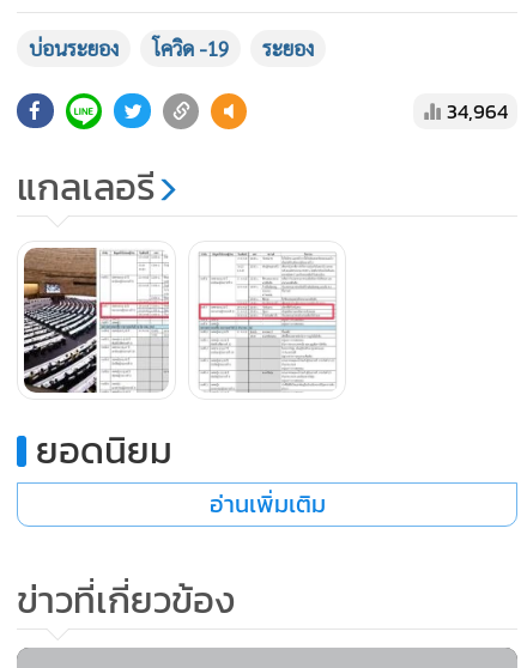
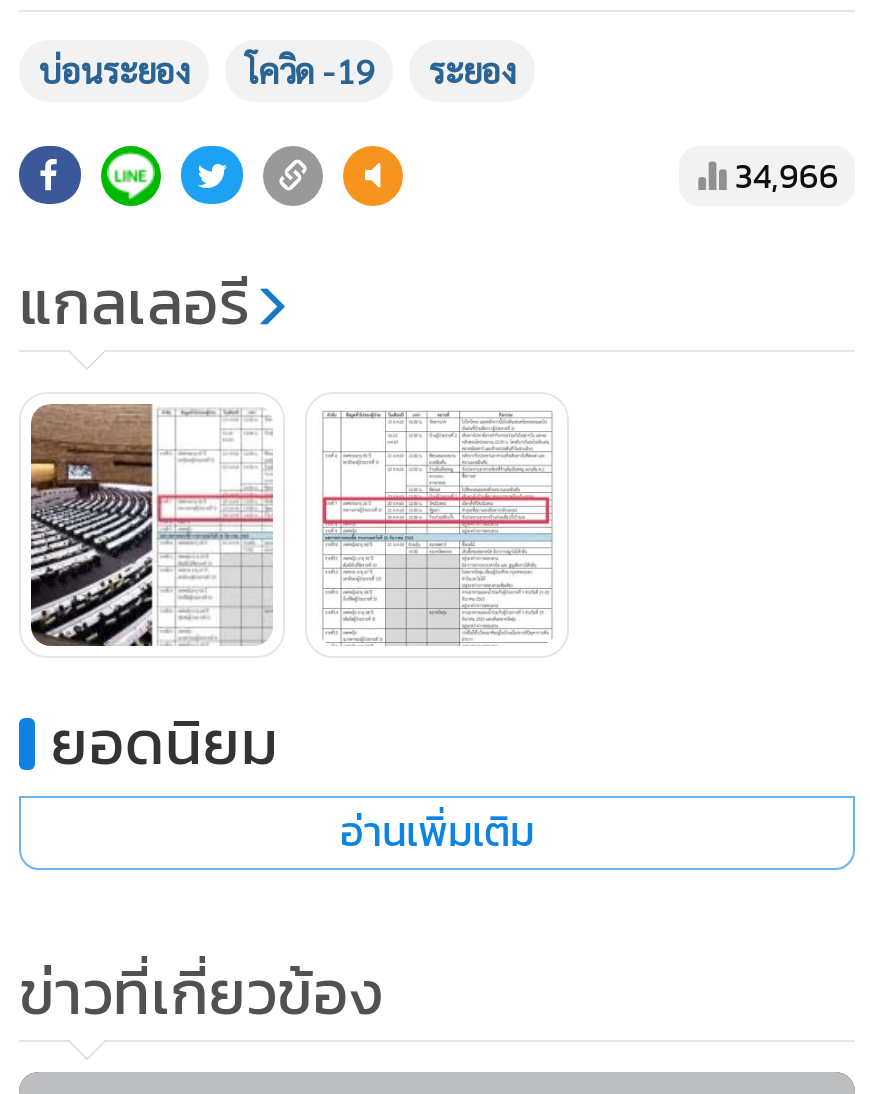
[447,96,508,127] 34,964 -> [735,150,839,202] 34,966

